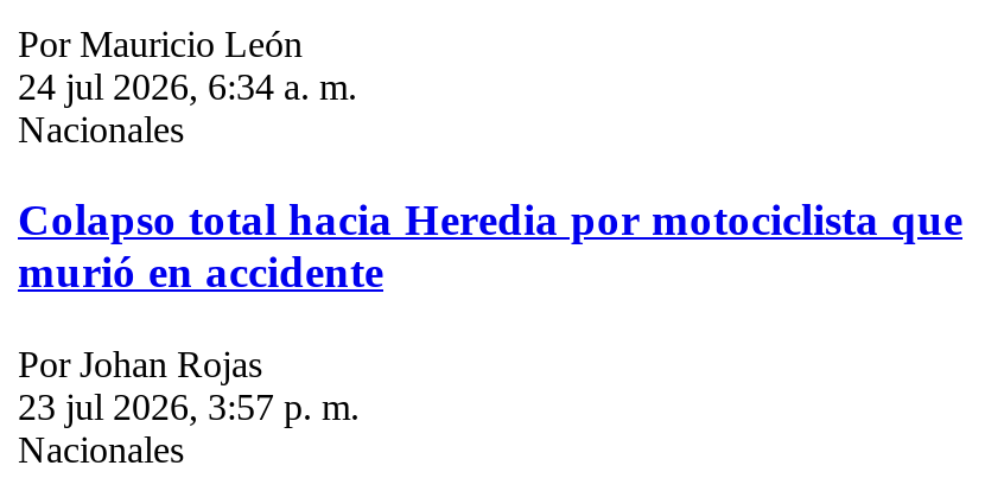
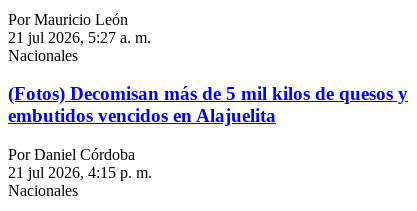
[18,66,357,106] 24 jul 2026, 6:34 a. m. -> [8,29,151,46] 21 jul 2026, 5:27 a. m.
[18,195,962,297] Colapso total hacia Heredia por motociclista que | murió en accidente -> [8,83,408,126] (Fotos) Decomisan más de 5 mil kilos de quesos y | embutidos vencidos en Alajuelita
[18,344,360,427] Por Johan Rojas | 23 jul 2026, 3:57 p. m. -> [8,146,152,181] Por Daniel Córdoba | 21 jul 2026, 4:15 p. m.

